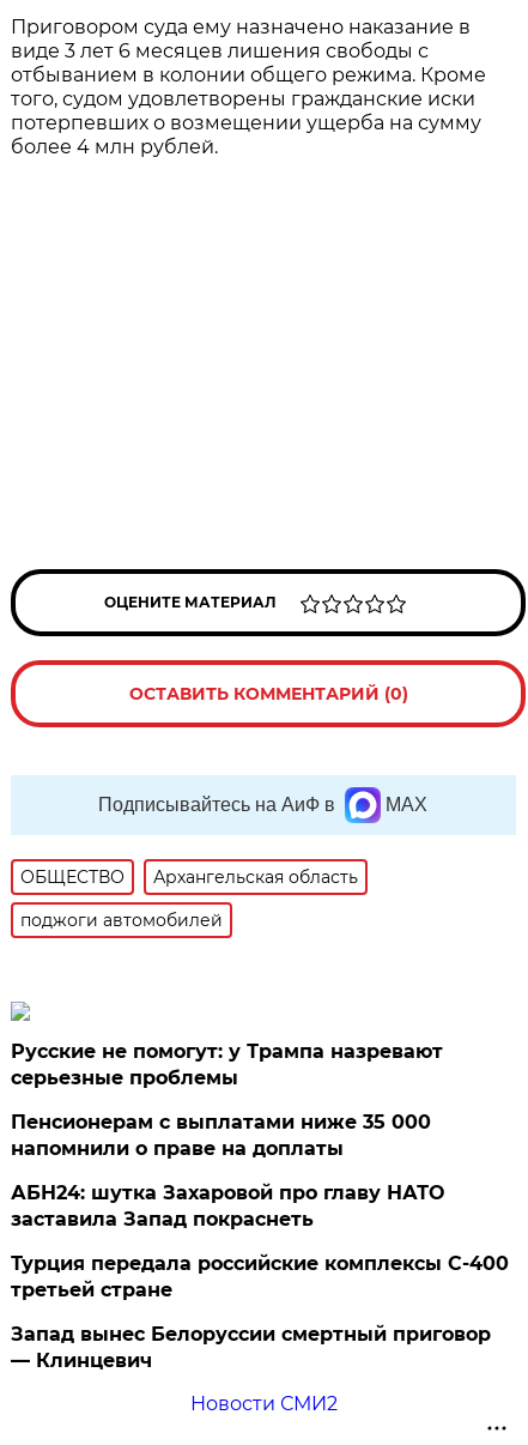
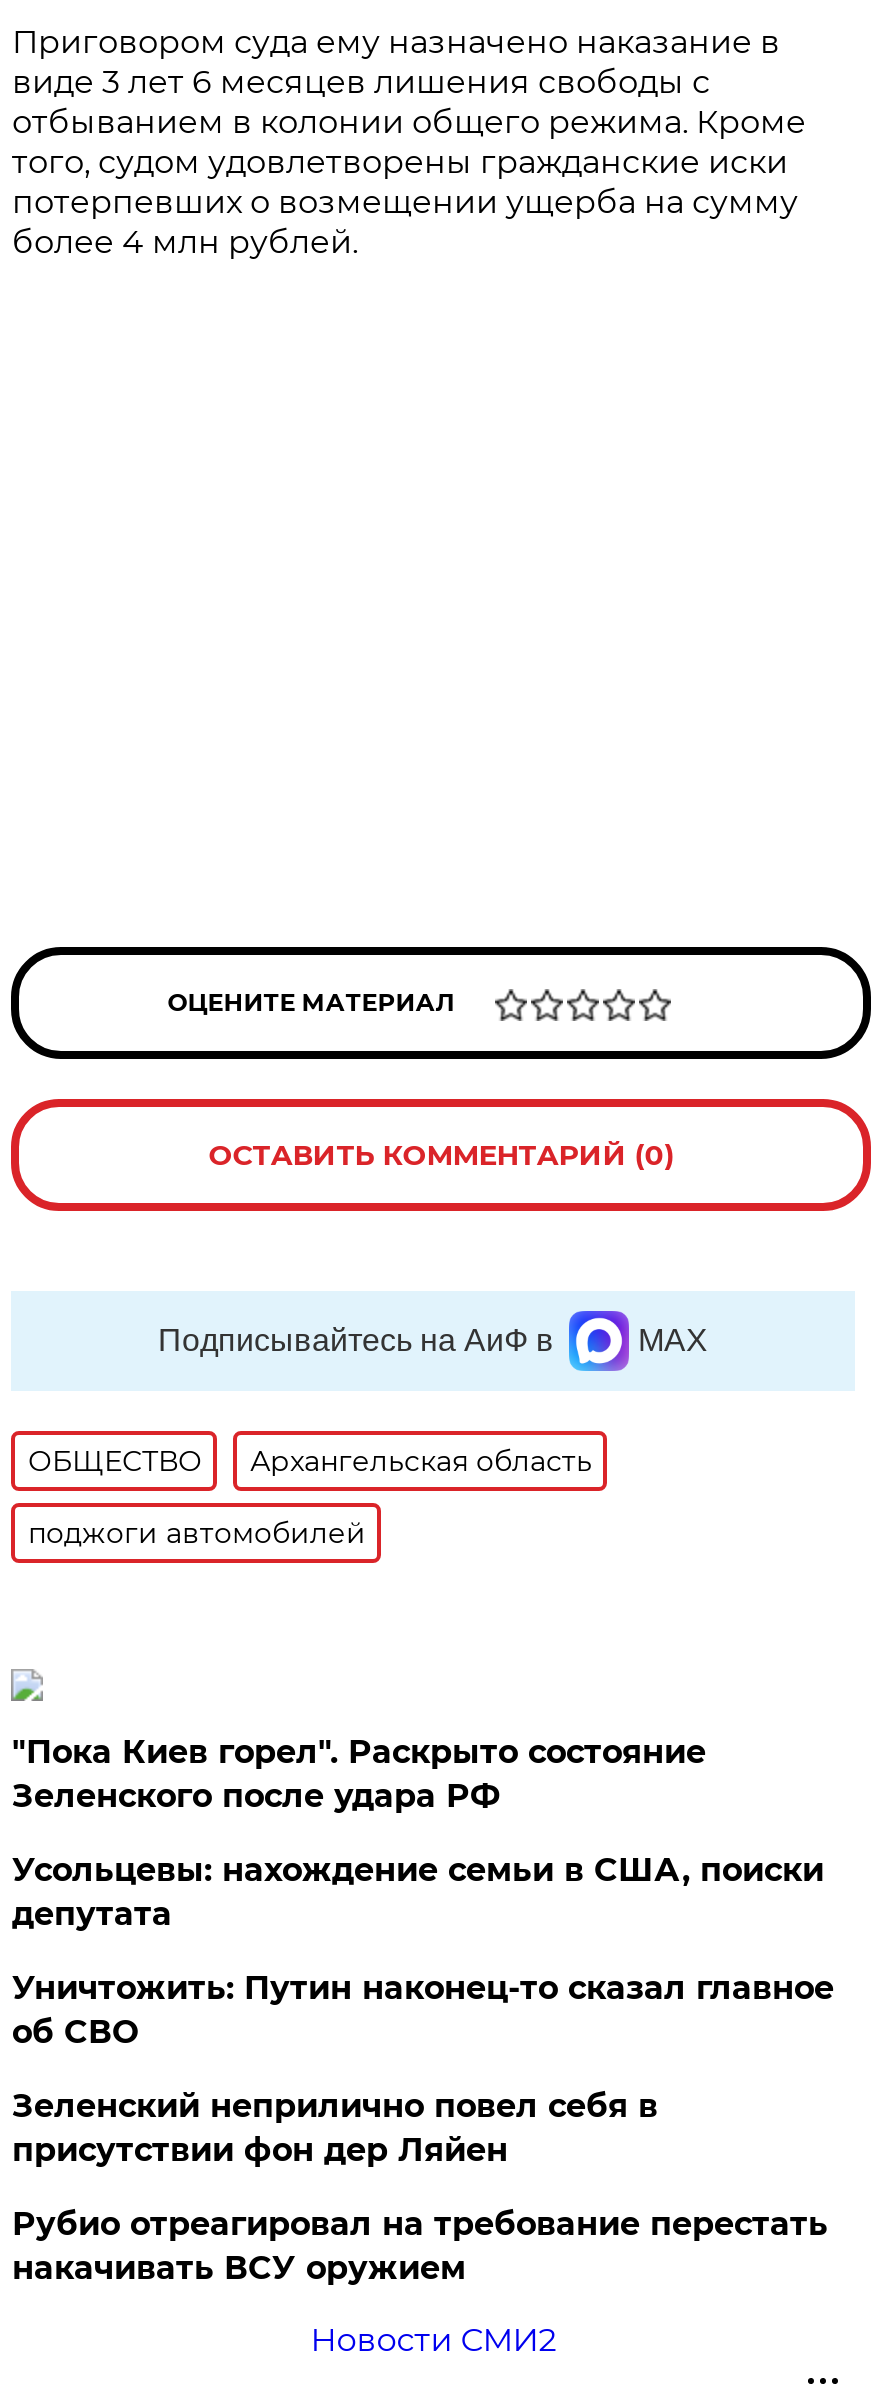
[11,1040,443,1090] Русские не помогут: у Трампа назревают | серьезные проблемы -> [12,1734,706,1816] "Пока Киев горел". Раскрыто состояние | Зеленского после удара РФ
[11,1111,431,1160] Пенсионерам с выплатами ниже 35 000 | напомнили о праве на доплаты -> [12,1852,824,1934] Усольцевы: нахождение семьи в США, поиски | депутата
[11,1182,445,1231] АБН24: шутка Захаровой про главу НАТО | заставила Запад покраснеть -> [12,1970,834,2052] Уничтожить: Путин наконец-то сказал главное | об СВО
[11,1252,509,1302] Турция передала российские комплексы С-400 | третьей стране -> [12,2088,658,2170] Зеленский неприлично повел cебя в | присутствии фон дер Ляйен
[11,1323,491,1372] Запад вынес Белоруссии смертный приговор | — Клинцевич -> [12,2206,828,2288] Рубио отреагировал на требование перестать | накачивать ВСУ оружием

